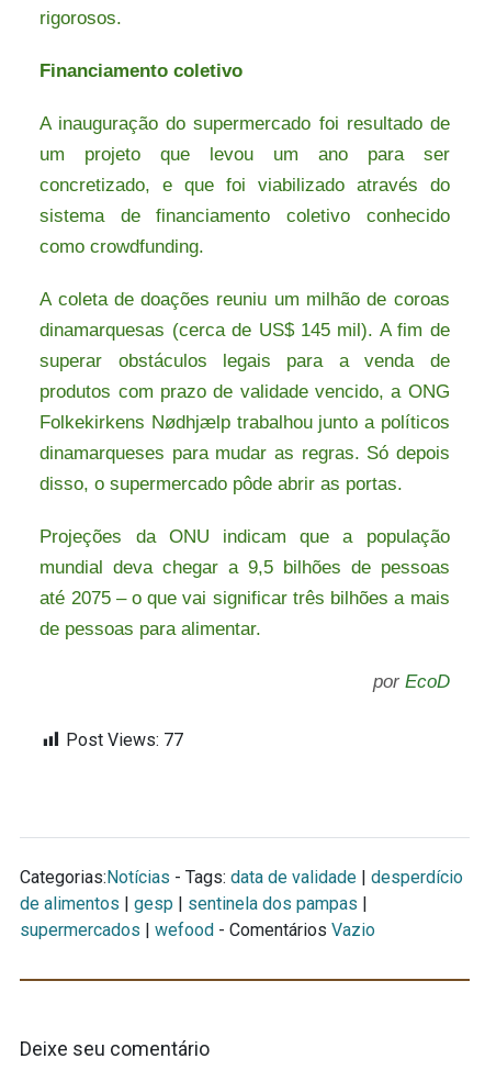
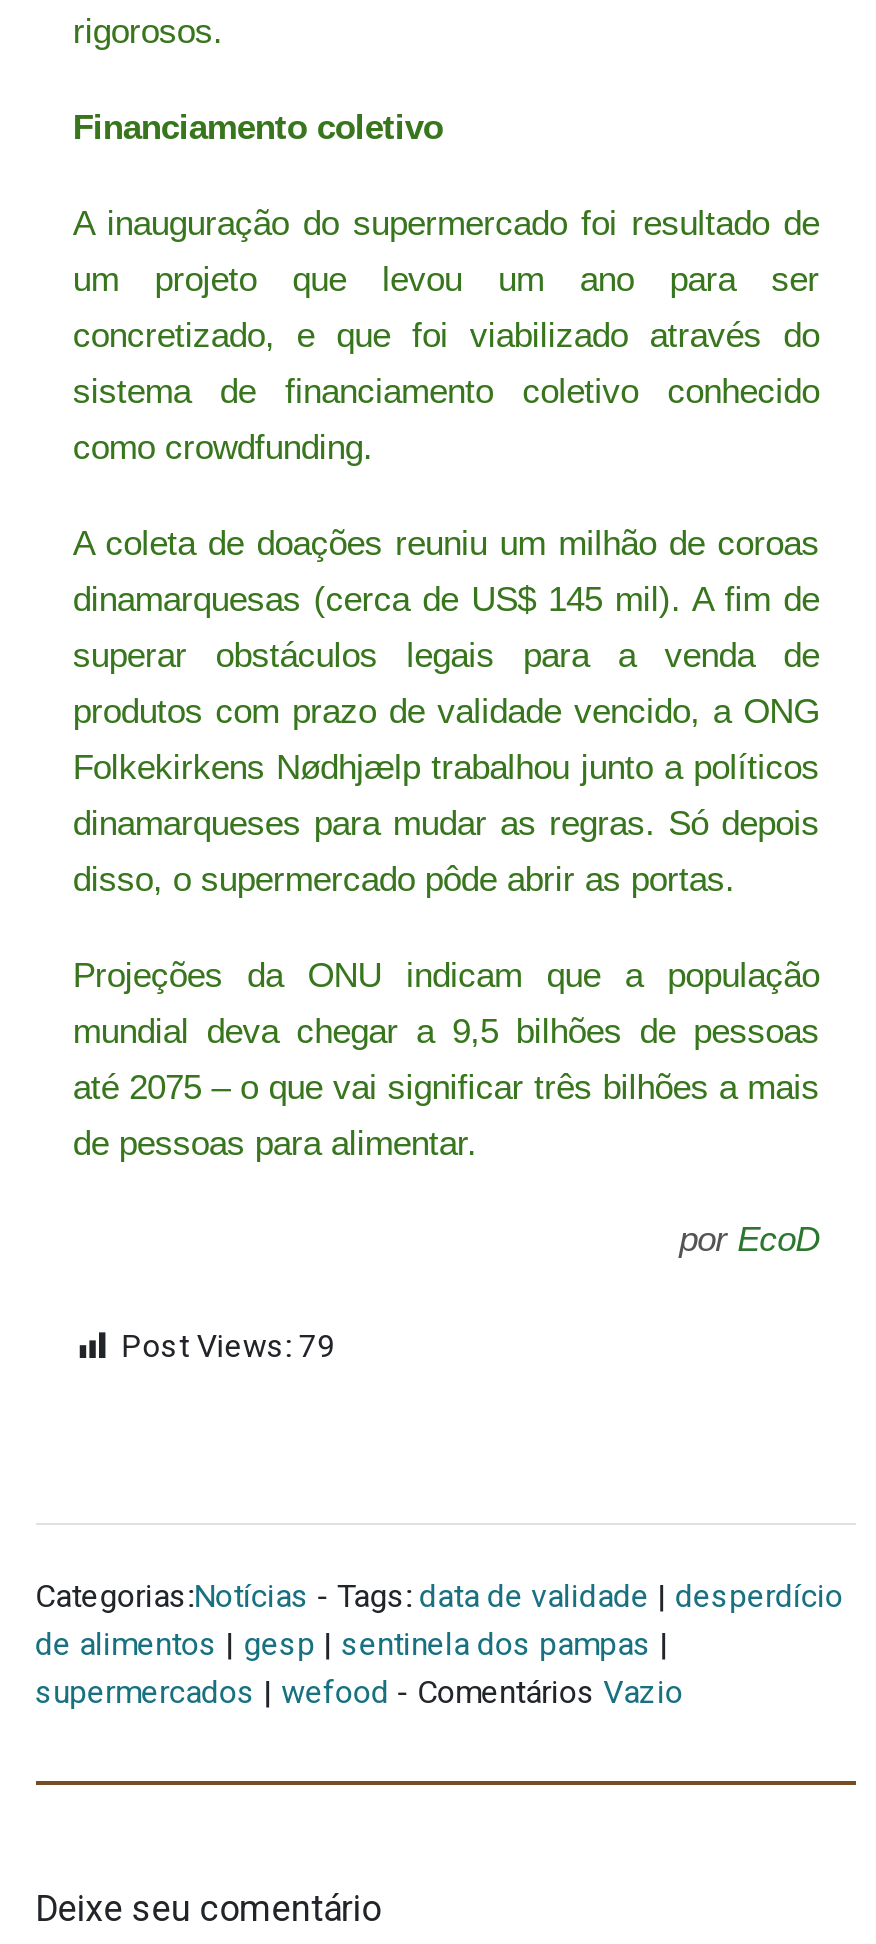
[66,730,184,751] Post Views: 77 -> [121,1328,335,1366] Post Views: 79

